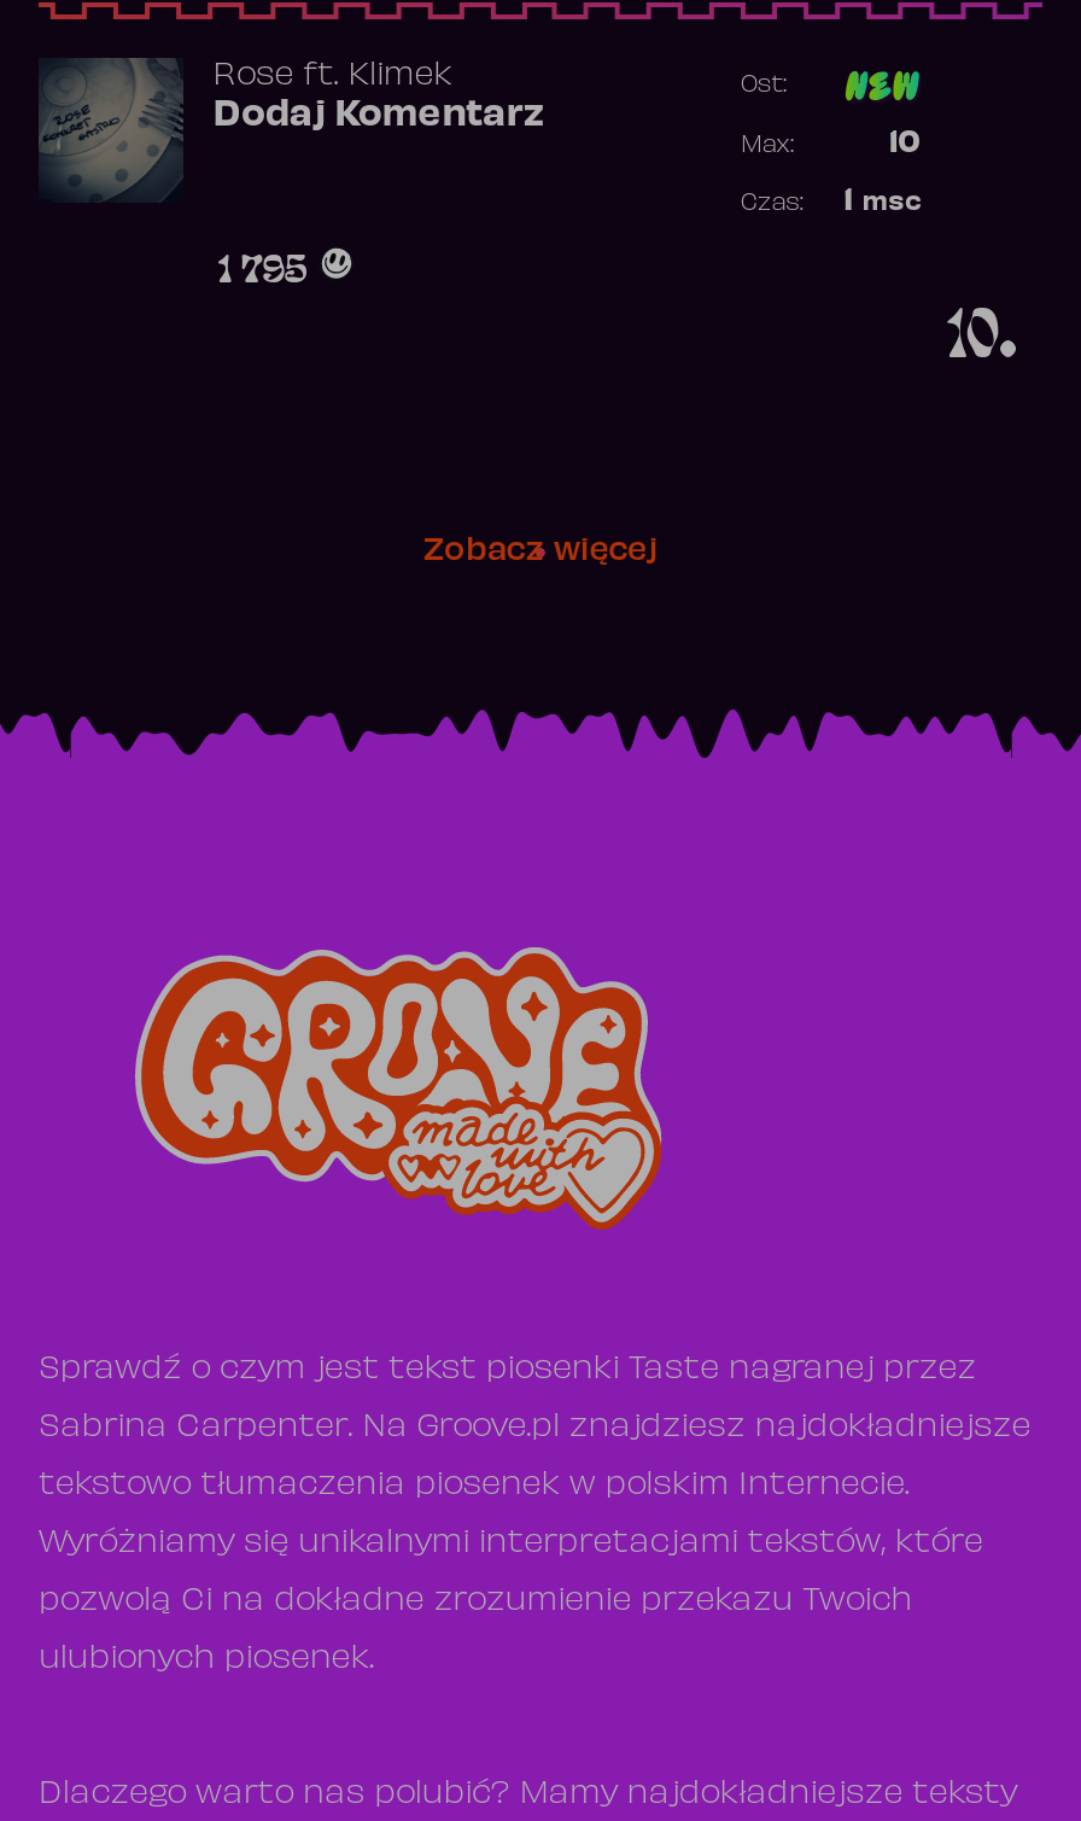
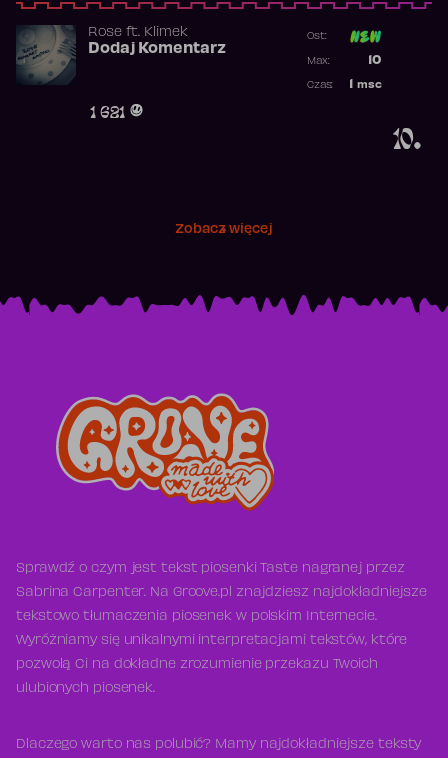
[217,233,308,291] 1 795 -> [90,97,125,121] 1 621

